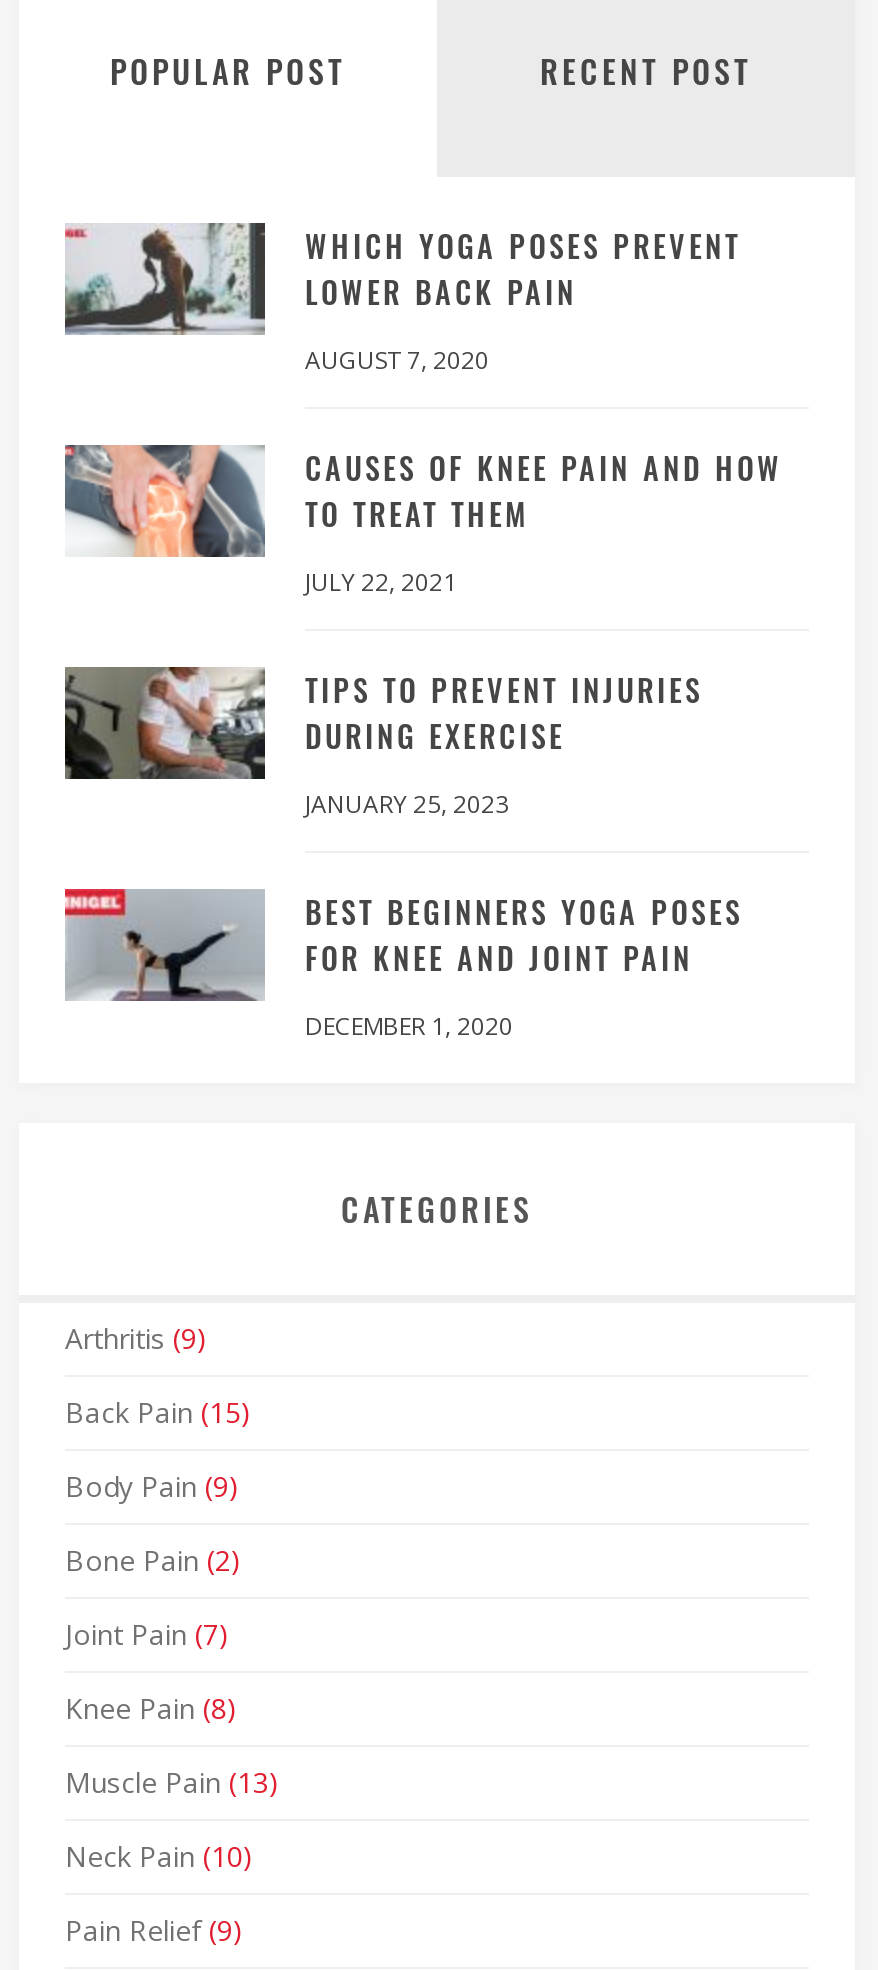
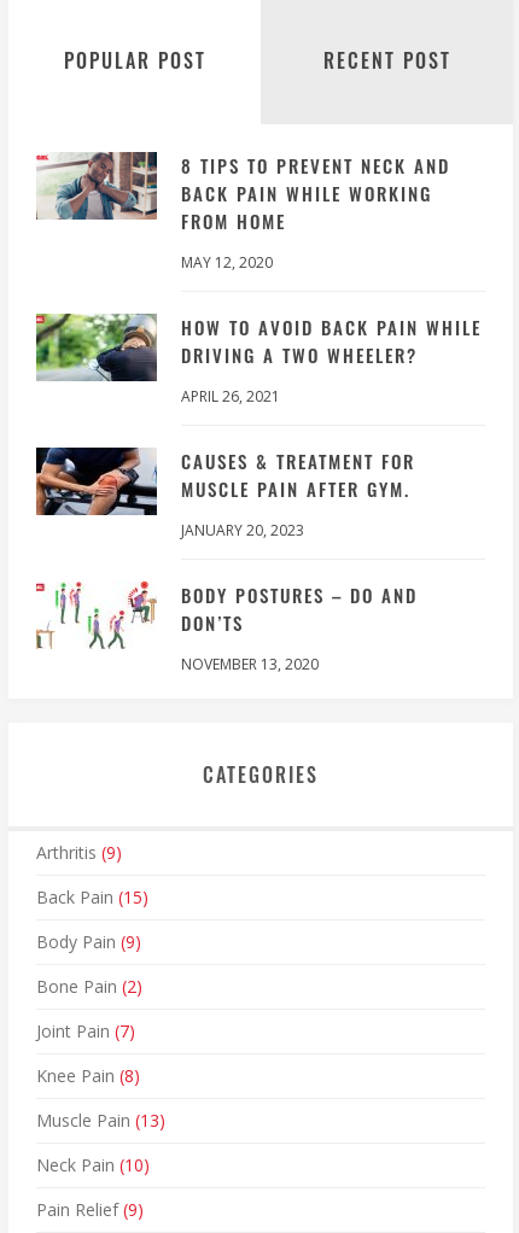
[63,220,741,336] [image] | WHICH YOGA POSES PREVENT | LOWER BACK PAIN -> [43,151,450,233] [image] | 8 TIPS TO PREVENT NECK AND | BACK PAIN WHILE WORKING | FROM HOME
[305,343,489,377] AUGUST 7, 2020 -> [181,252,273,272] MAY 12, 2020
[63,442,783,560] [image] | CAUSES OF KNEE PAIN AND HOW | TO TREAT THEM -> [35,312,482,382] [image] | HOW TO AVOID BACK PAIN WHILE | DRIVING A TWO WHEELER?
[305,565,457,599] JULY 22, 2021 -> [181,385,280,406] APRIL 26, 2021
[63,664,703,782] [image] | TIPS TO PREVENT INJURIES | DURING EXERCISE -> [35,446,415,516] [image] | CAUSES & TREATMENT FOR | MUSCLE PAIN AFTER GYM.
[305,787,509,821] JANUARY 25, 2023 -> [181,519,304,540] JANUARY 20, 2023
[63,886,743,1004] [image] | BEST BEGINNERS YOGA POSES | FOR KNEE AND JOINT PAIN -> [36,580,418,649] [image] | BODY POSTURES – DO AND | DON’TS
[305,1009,513,1043] DECEMBER 1, 2020 -> [181,653,319,674] NOVEMBER 13, 2020

